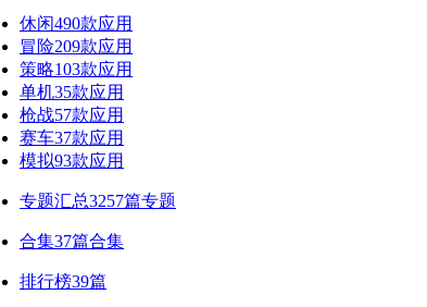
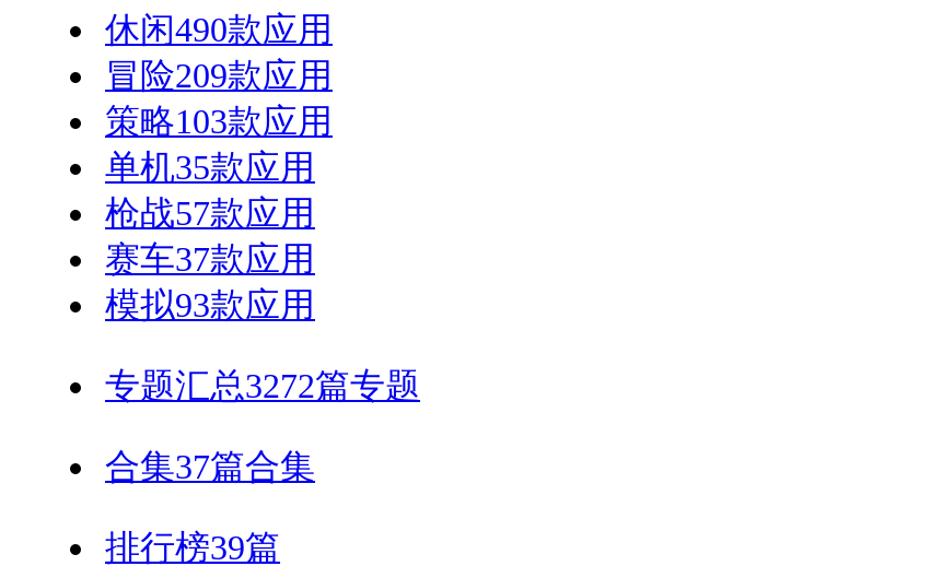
[20,192,176,210] 专题汇总3257篇专题 -> [105,367,420,404] 专题汇总3272篇专题

